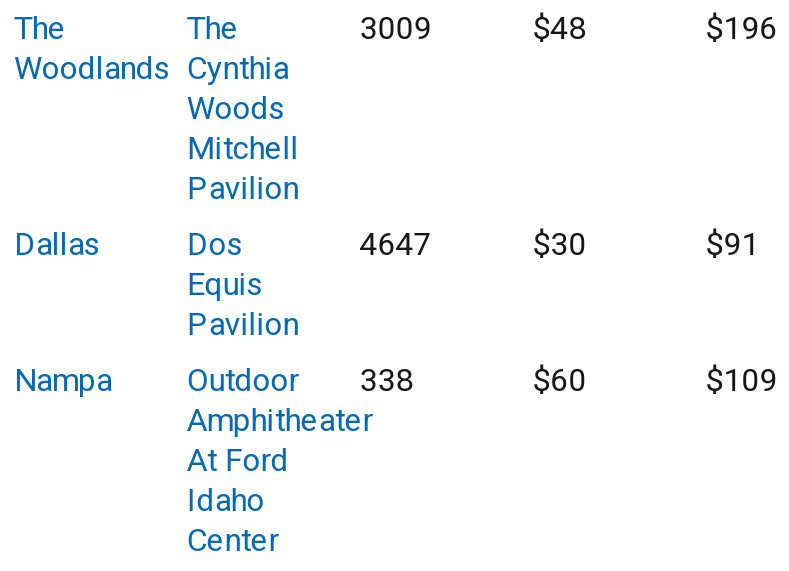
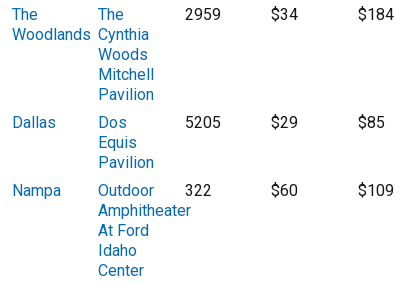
[360,9,432,47] 3009 -> [185,5,221,24] 2959
[532,9,586,47] $48 -> [271,5,298,24] $34
[705,9,777,47] $196 -> [358,5,394,24] $184
[360,225,432,263] 4647 -> [185,113,221,132] 5205
[532,225,586,263] $30 -> [271,113,298,132] $29
[705,225,759,263] $91 -> [358,113,385,132] $85
[14,361,414,399] Nampa Outdoor 338 -> [12,181,212,200] Nampa Outdoor 322

